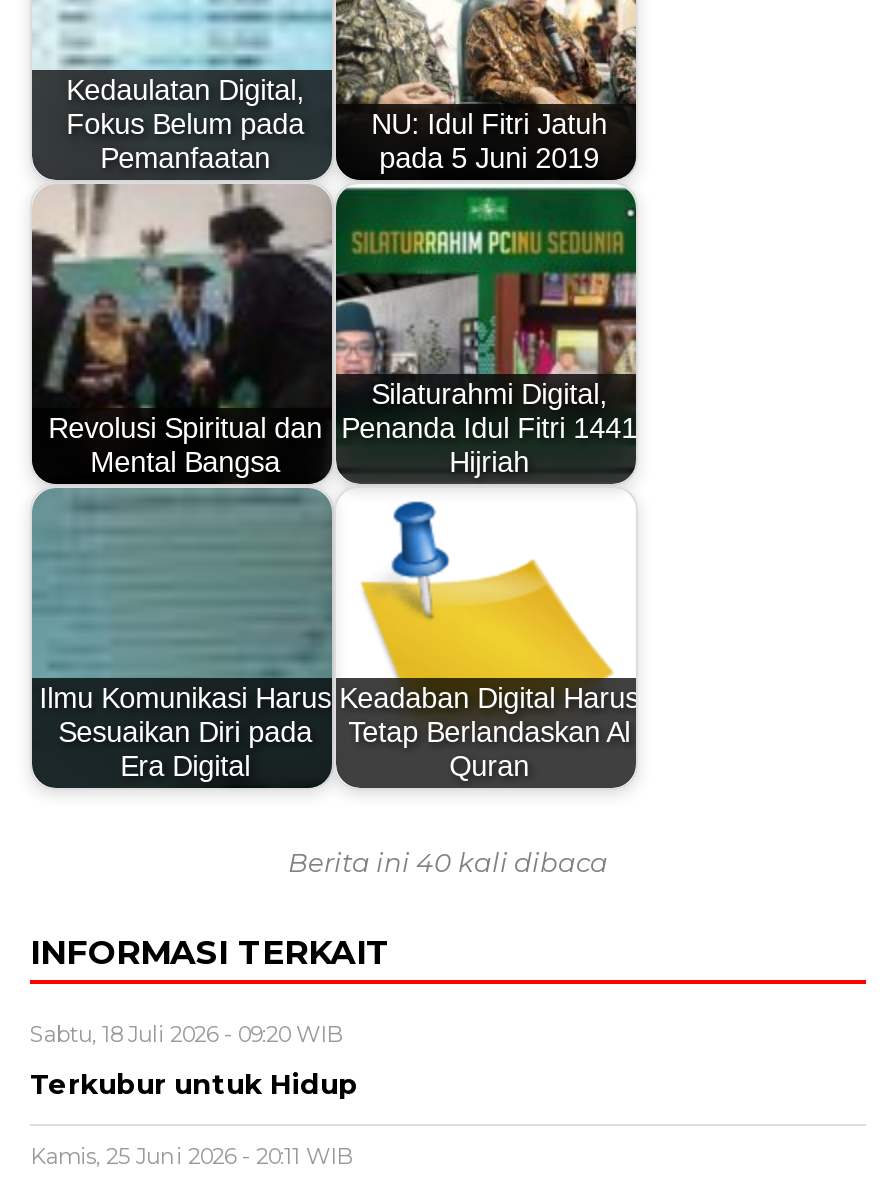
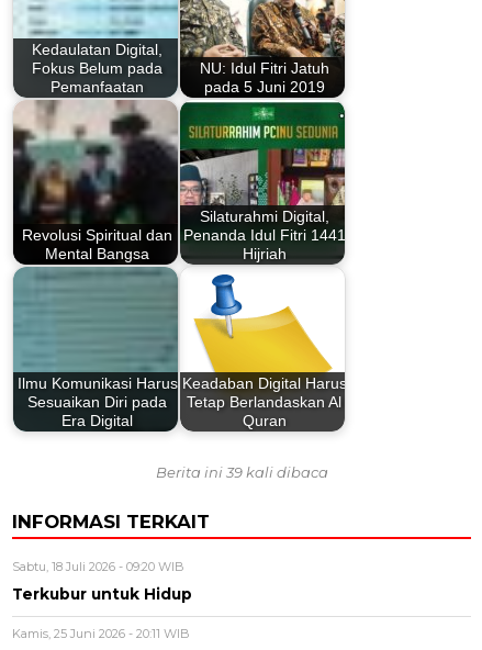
[288,845,608,877] Berita ini 40 kali dibaca -> [155,464,328,481] Berita ini 39 kali dibaca

